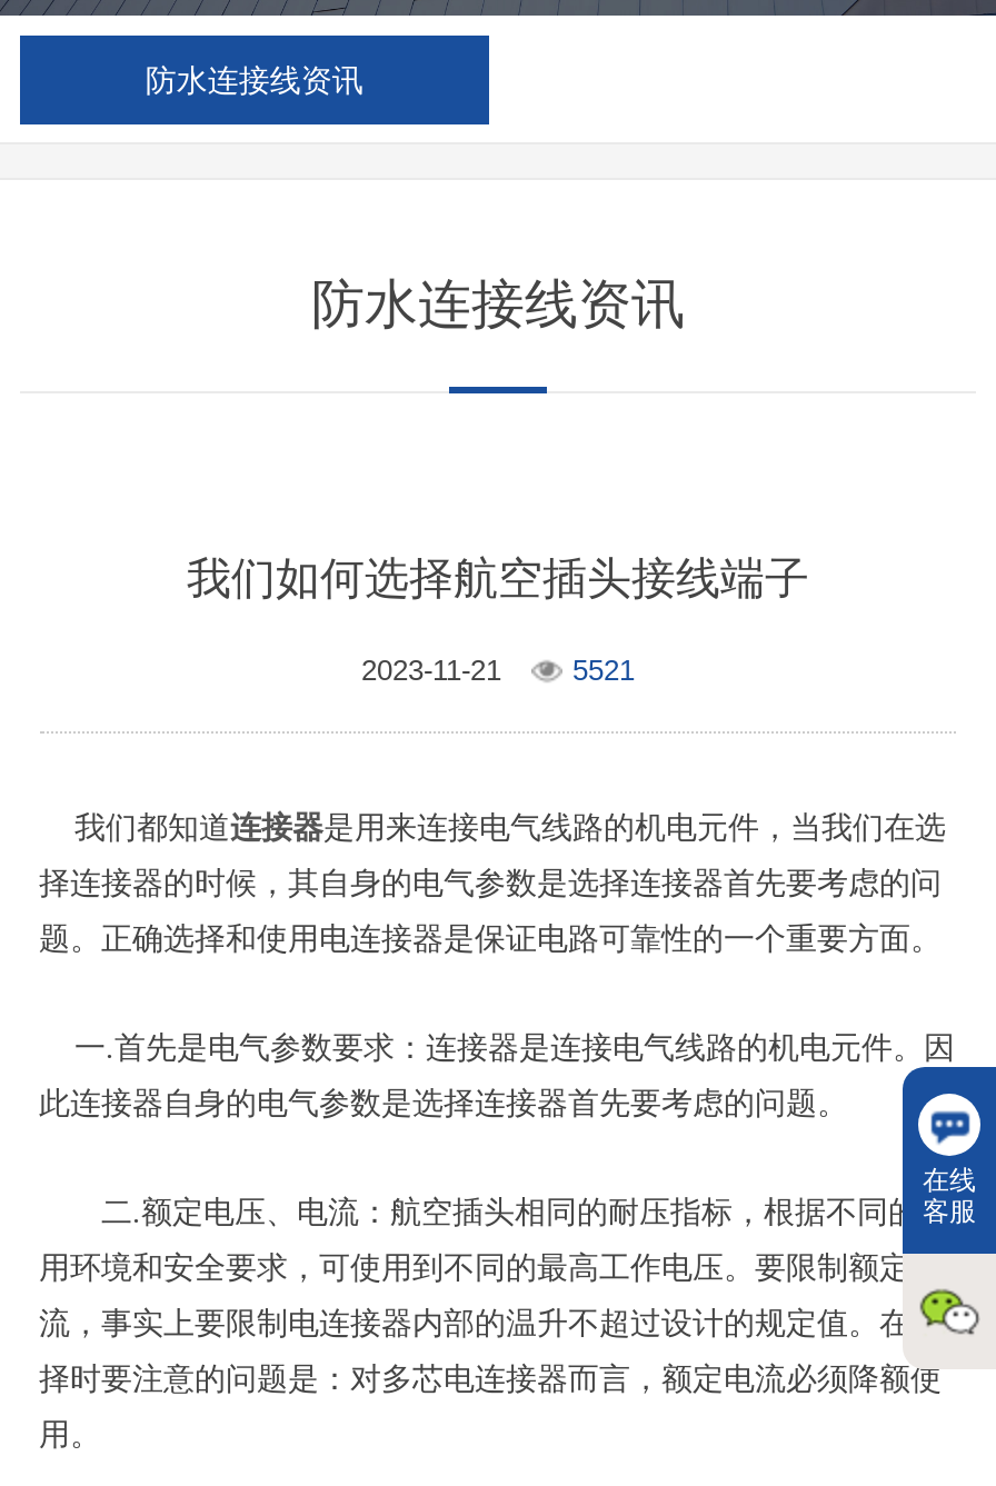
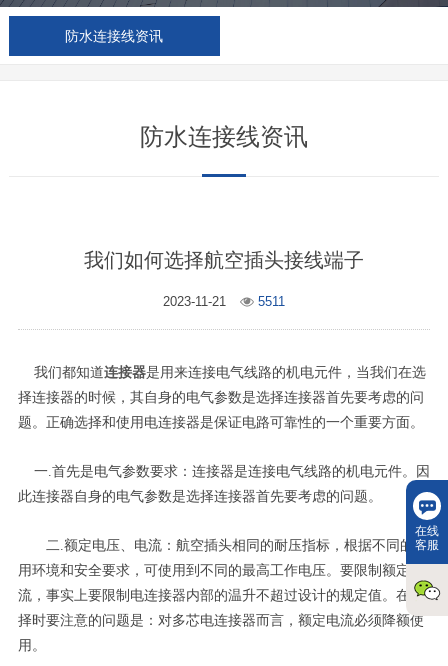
[361,654,635,688] 2023-11-21 5521 -> [163,294,285,309] 2023-11-21 5511

